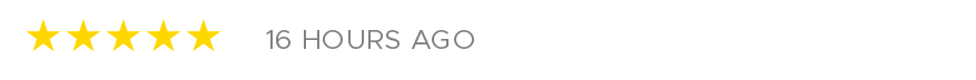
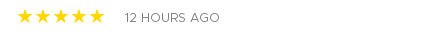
[266,26,477,54] 16 HOURS AGO -> [125,11,220,24] 12 HOURS AGO

